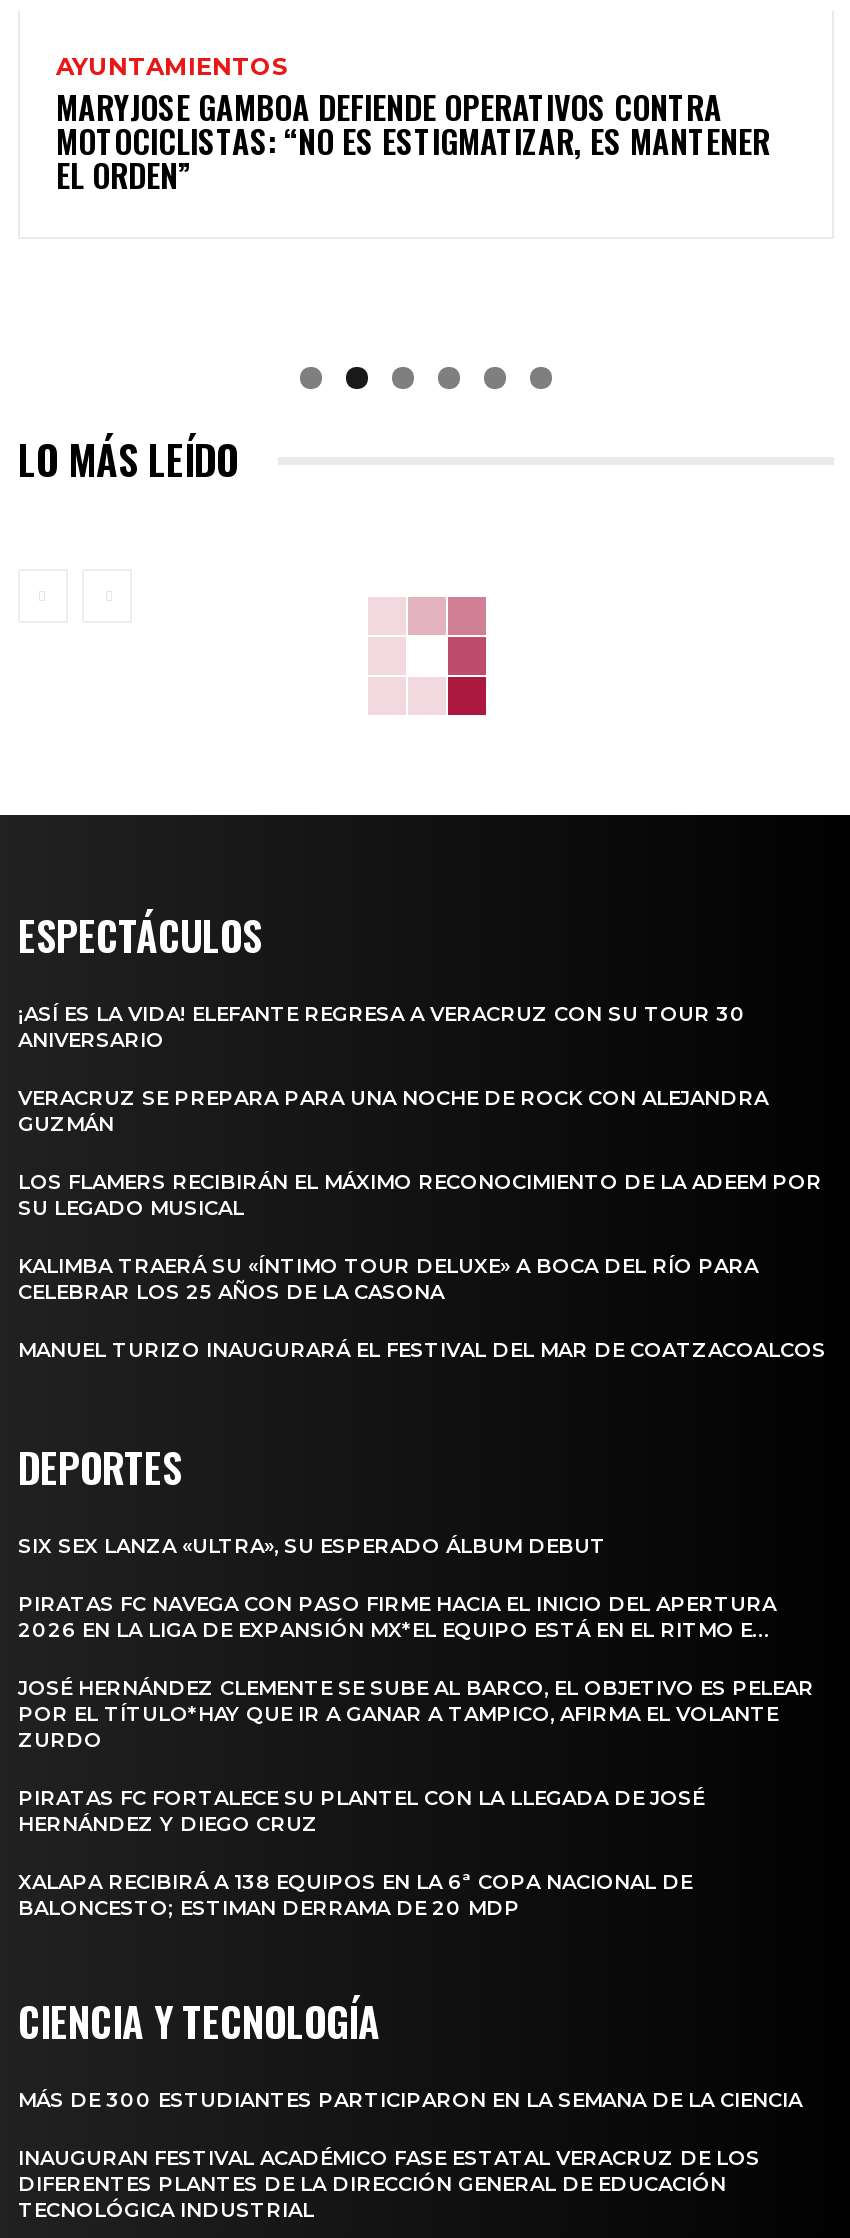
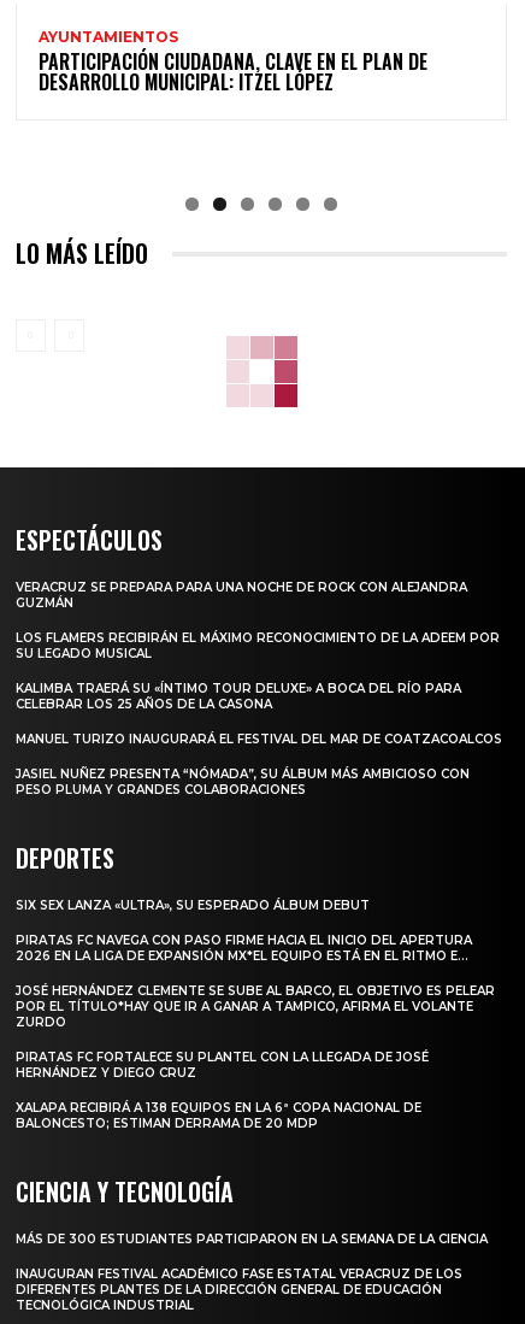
[56,84,770,200] MARYJOSE GAMBOA DEFIENDE OPERATIVOS CONTRA | MOTOCICLISTAS: “NO ES ESTIGMATIZAR, ES MANTENER | EL ORDEN” -> [39,47,427,97] PARTICIPACIÓN CIUDADANA, CLAVE EN EL PLAN DE | DESARROLLO MUNICIPAL: ITZEL LÓPEZ
[18,1002,746,1054] ¡ASÍ ES LA VIDA! ELEFANTE REGRESA A VERACRUZ CON SU TOUR 30 | ANIVERSARIO -> none
moved [18,1086,826,1364] -> [16,580,502,747]: VERACRUZ SE PREPARA PARA UNA NOCHE DE ROCK CON ALEJANDRA | GUZMÁN | LOS FLAMERS RECIBIRÁN EL MÁXIMO RECONOCIMIENTO DE LA ADEEM POR | SU LEGADO MUSICAL | KALIMBA TRAERÁ SU «ÍNTIMO TOUR DELUXE» A BOCA DEL RÍO PARA | CELEBRAR LOS 25 AÑOS DE LA CASONA | MANUEL TURIZO INAUGURARÁ EL FESTIVAL DEL MAR DE COATZACOALCOS
none -> [16,767,470,798] JASIEL NUÑEZ PRESENTA “NÓMADA”, SU ÁLBUM MÁS AMBICIOSO CON | PESO PLUMA Y GRANDES COLABORACIONES

